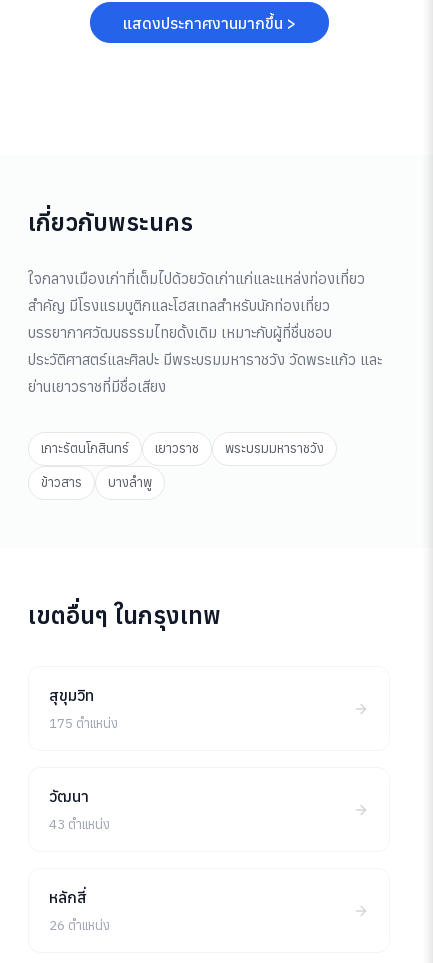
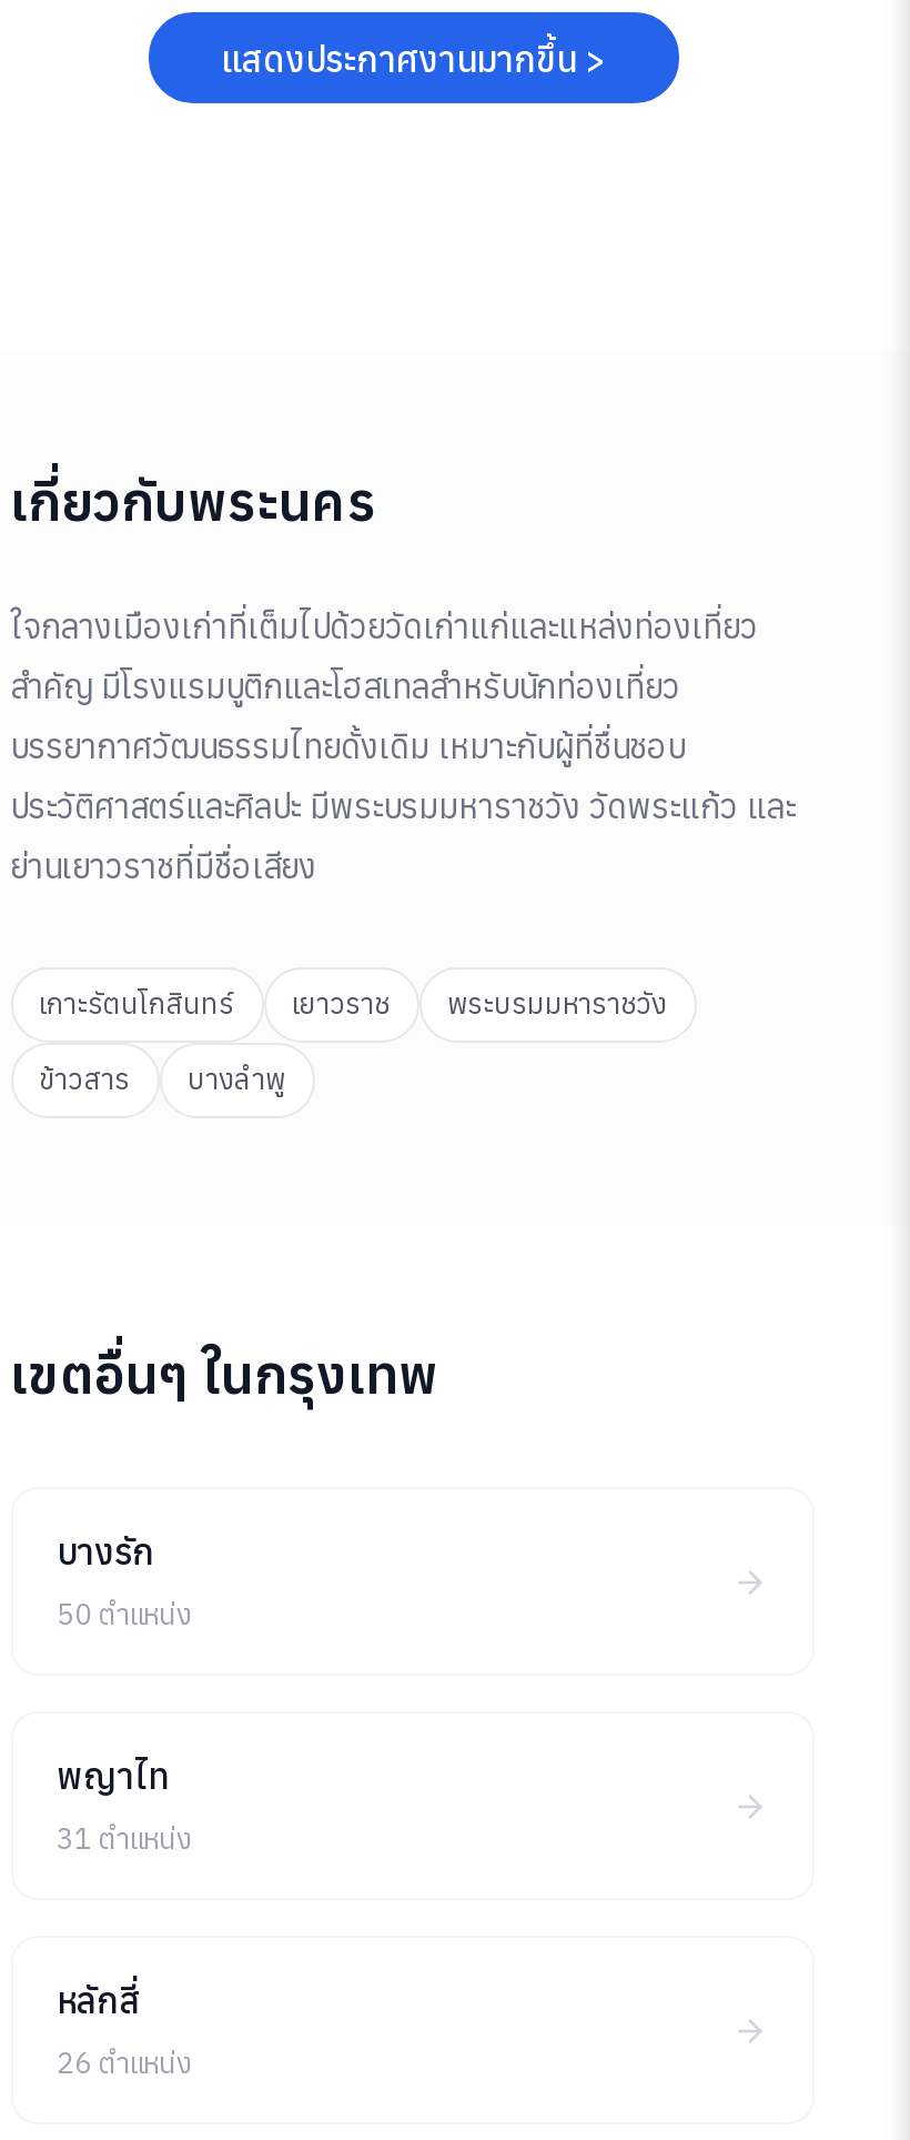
[48,685,93,705] สุขุมวิท -> [57,1530,154,1574] บางรัก
[48,715,117,732] 175 ตำแหน่ง -> [57,1596,192,1634] 50 ตำแหน่ง
[48,786,88,806] วัฒนา -> [57,1754,168,1798] พญาไท
[48,816,109,833] 43 ตำแหน่ง -> [57,1821,192,1858] 31 ตำแหน่ง

